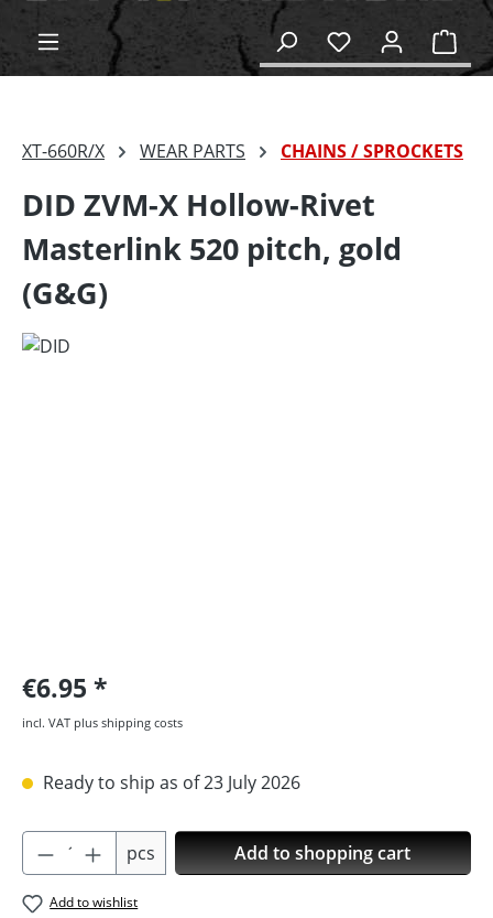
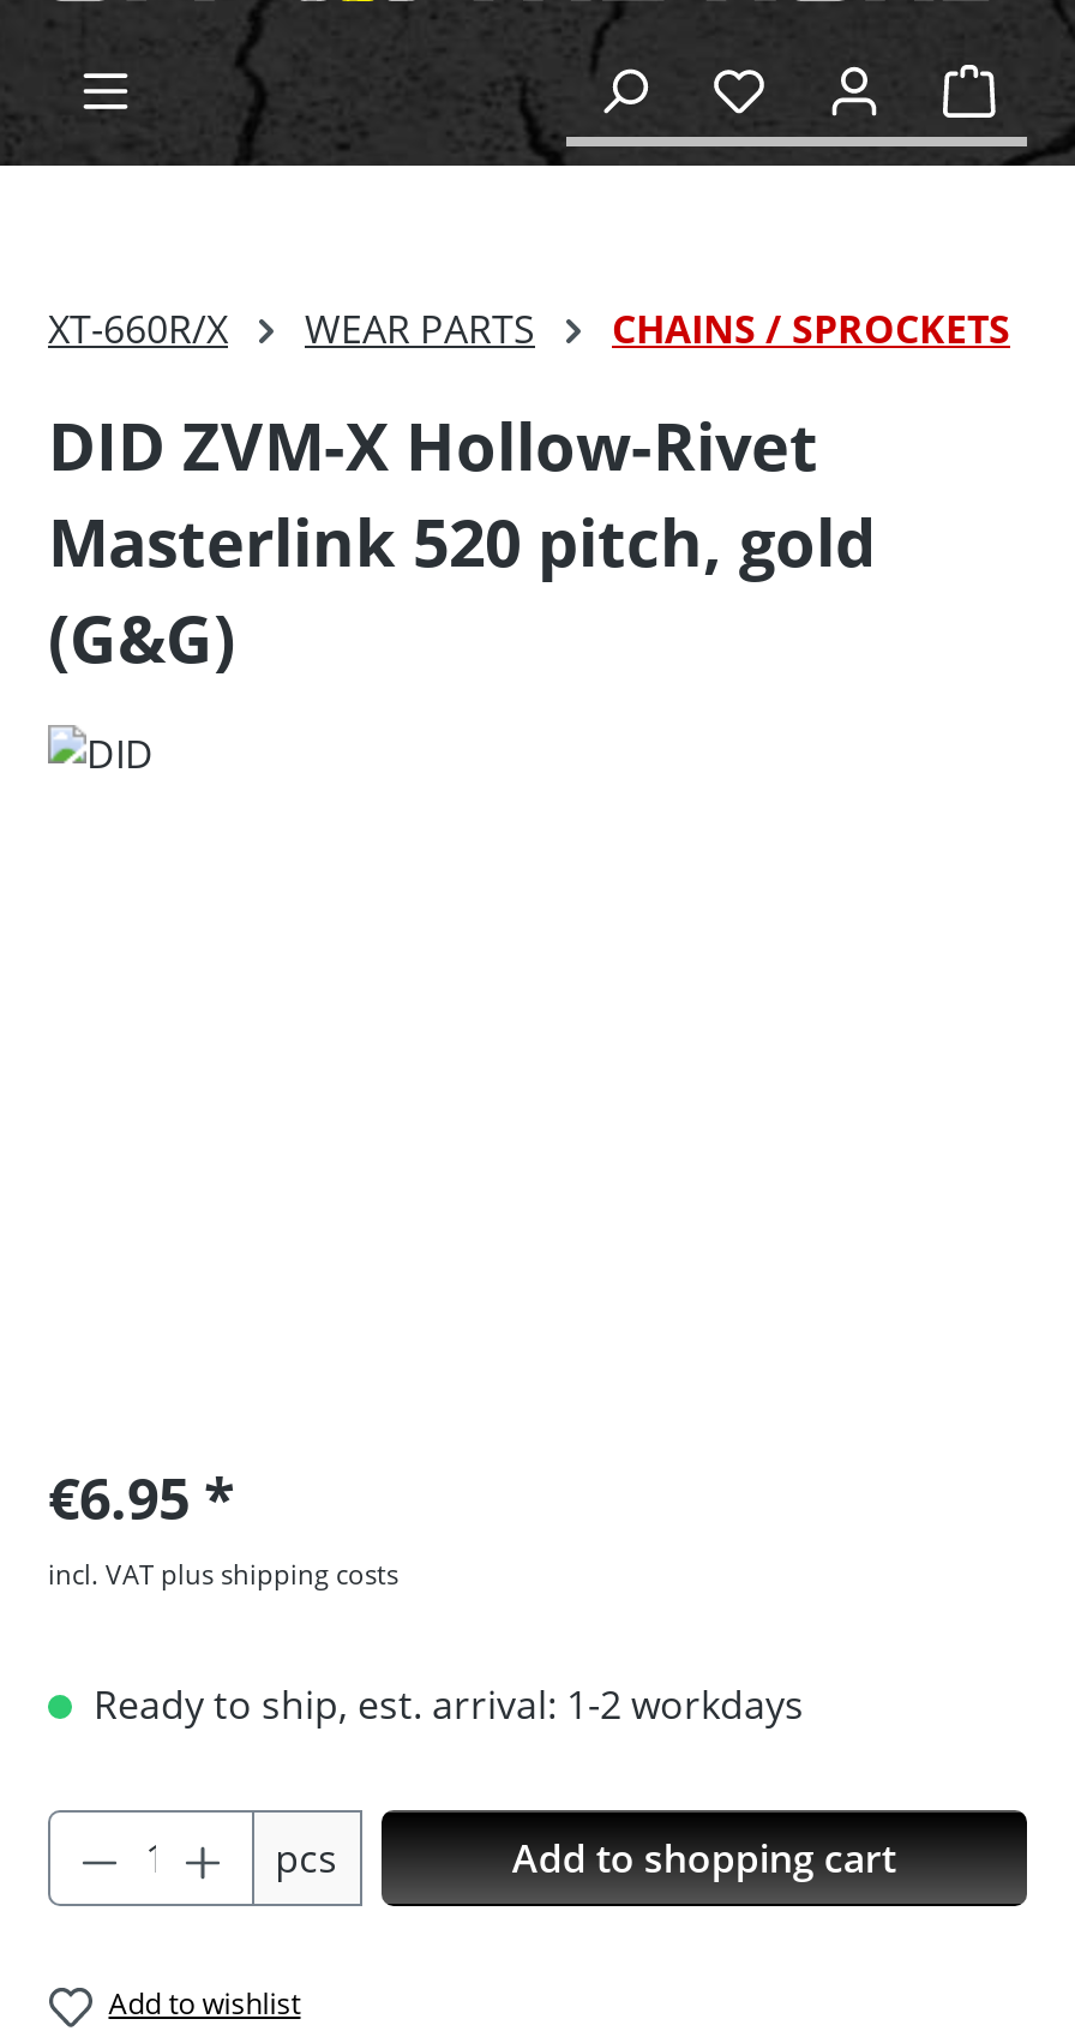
[39,771,300,795] Ready to ship as of 23 July 2026 -> [84,1679,804,1732] Ready to ship, est. arrival: 1-2 workdays

